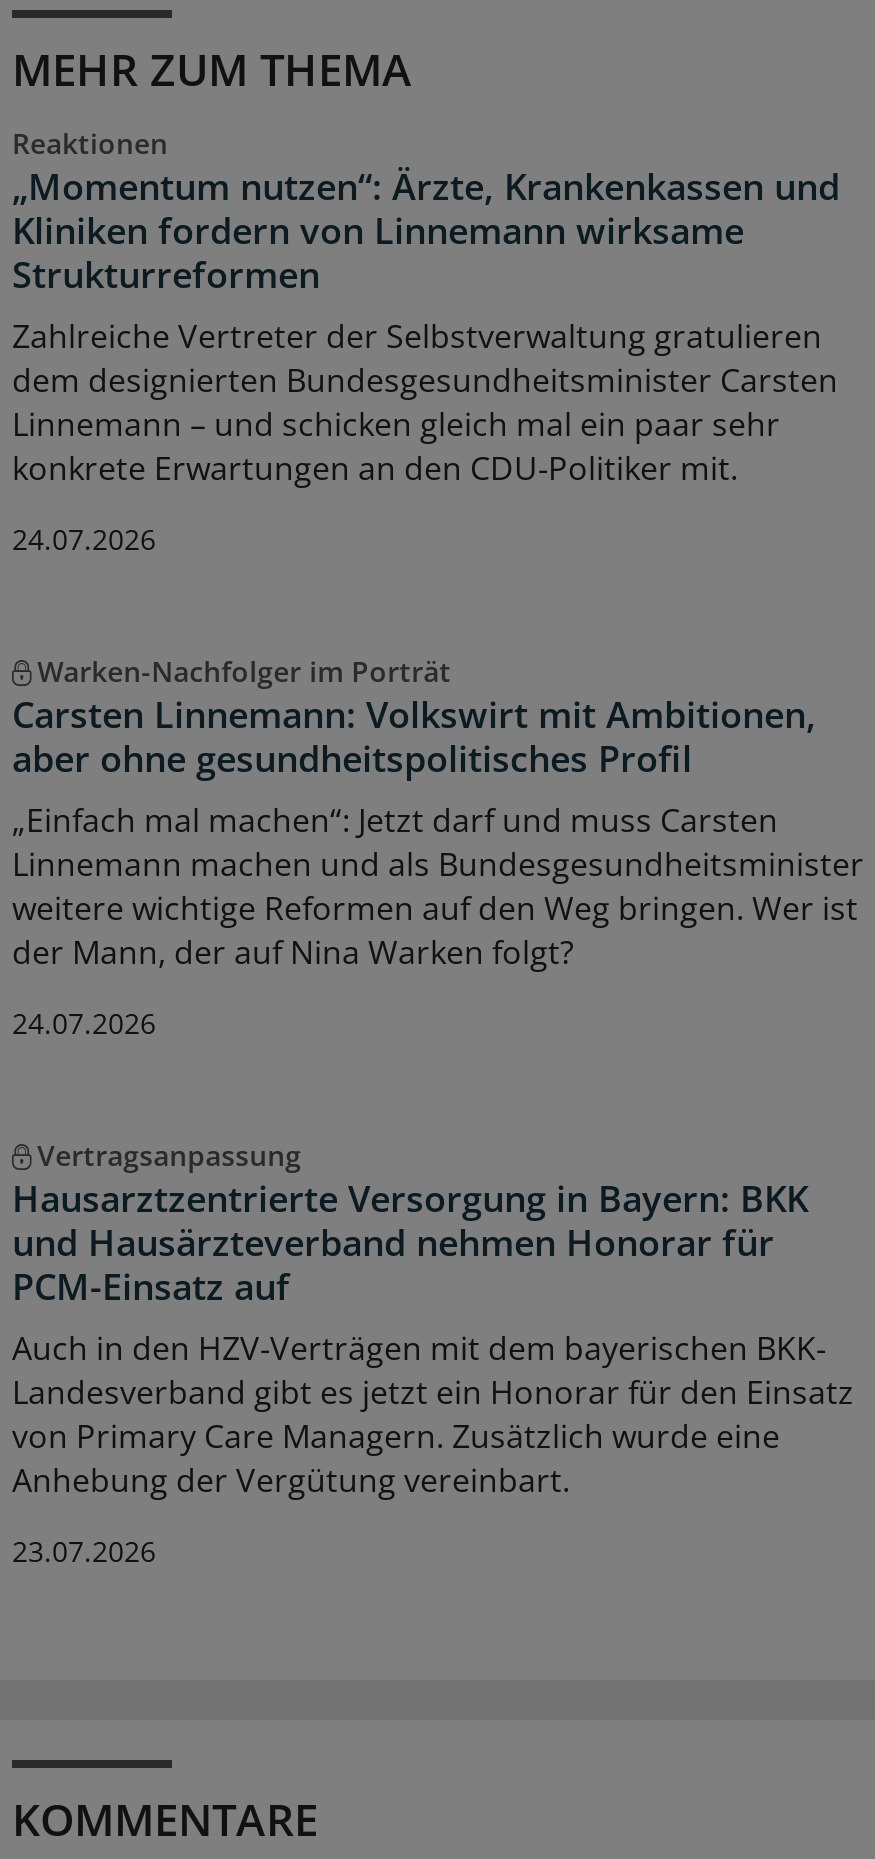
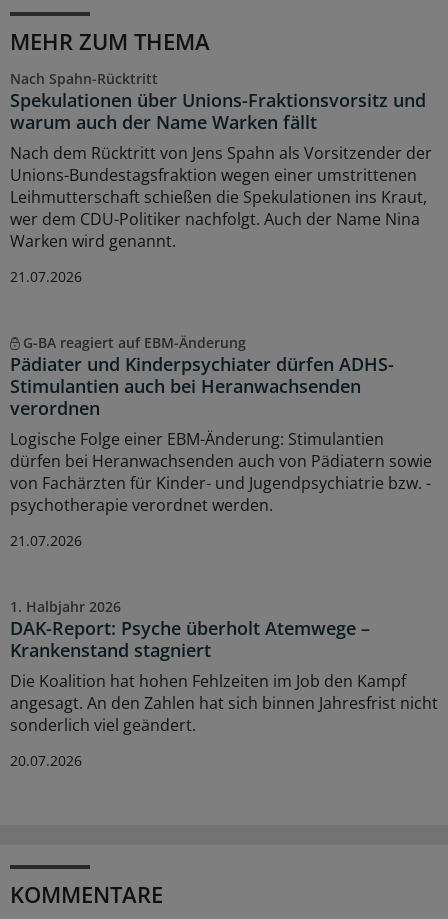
[12,123,840,489] Reaktionen | „Momentum nutzen“: Ärzte, Krankenkassen und | Kliniken fordern von Linnemann wirksame | Strukturreformen | Zahlreiche Vertreter der Selbstverwaltung gratulieren | dem designierten Bundesgesundheitsminister Carsten | Linnemann – und schicken gleich mal ein paar sehr | konkrete Erwartungen an den CDU-Politiker mit. -> [10,69,432,252] Nach Spahn-Rücktritt | Spekulationen über Unions-Fraktionsvorsitz und | warum auch der Name Warken fällt | Nach dem Rücktritt von Jens Spahn als Vorsitzender der | Unions-Bundestagsfraktion wegen einer umstrittenen | Leihmutterschaft schießen die Spekulationen ins Kraut, | wer dem CDU-Politiker nachfolgt. Auch der Name Nina | Warken wird genannt.
[12,519,156,557] 24.07.2026 -> [10,267,82,286] 21.07.2026
[12,651,864,973] Warken-Nachfolger im Porträt | Carsten Linnemann: Volkswirt mit Ambitionen, | aber ohne gesundheitspolitisches Profil | „Einfach mal machen“: Jetzt darf und muss Carsten | Linnemann machen und als Bundesgesundheitsminister | weitere wichtige Reformen auf den Weg bringen. Wer ist | der Mann, der auf Nina Warken folgt? -> [10,333,432,516] G-BA reagiert auf EBM-Änderung | Pädiater und Kinderpsychiater dürfen ADHS- | Stimulantien auch bei Heranwachsenden | verordnen | Logische Folge einer EBM-Änderung: Stimulantien | dürfen bei Heranwachsenden auch von Pädiatern sowie | von Fachärzten für Kinder- und Jugendpsychiatrie bzw. - | psychotherapie verordnet werden.
[12,1003,156,1041] 24.07.2026 -> [10,531,82,550] 21.07.2026
[12,1135,854,1501] Vertragsanpassung | Hausarztzentrierte Versorgung in Bayern: BKK | und Hausärzteverband nehmen Honorar für | PCM-Einsatz auf | Auch in den HZV-Verträgen mit dem bayerischen BKK- | Landesverband gibt es jetzt ein Honorar für den Einsatz | von Primary Care Managern. Zusätzlich wurde eine | Anhebung der Vergütung vereinbart. -> [10,597,438,736] 1. Halbjahr 2026 | DAK-Report: Psyche überholt Atemwege – | Krankenstand stagniert | Die Koalition hat hohen Fehlzeiten im Job den Kampf | angesagt. An den Zahlen hat sich binnen Jahresfrist nicht | sonderlich viel geändert.
[12,1531,156,1569] 23.07.2026 -> [10,751,82,770] 20.07.2026

